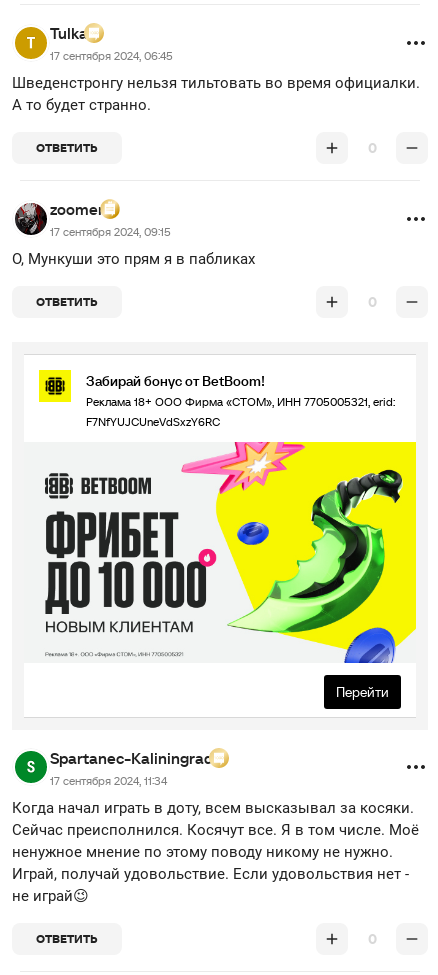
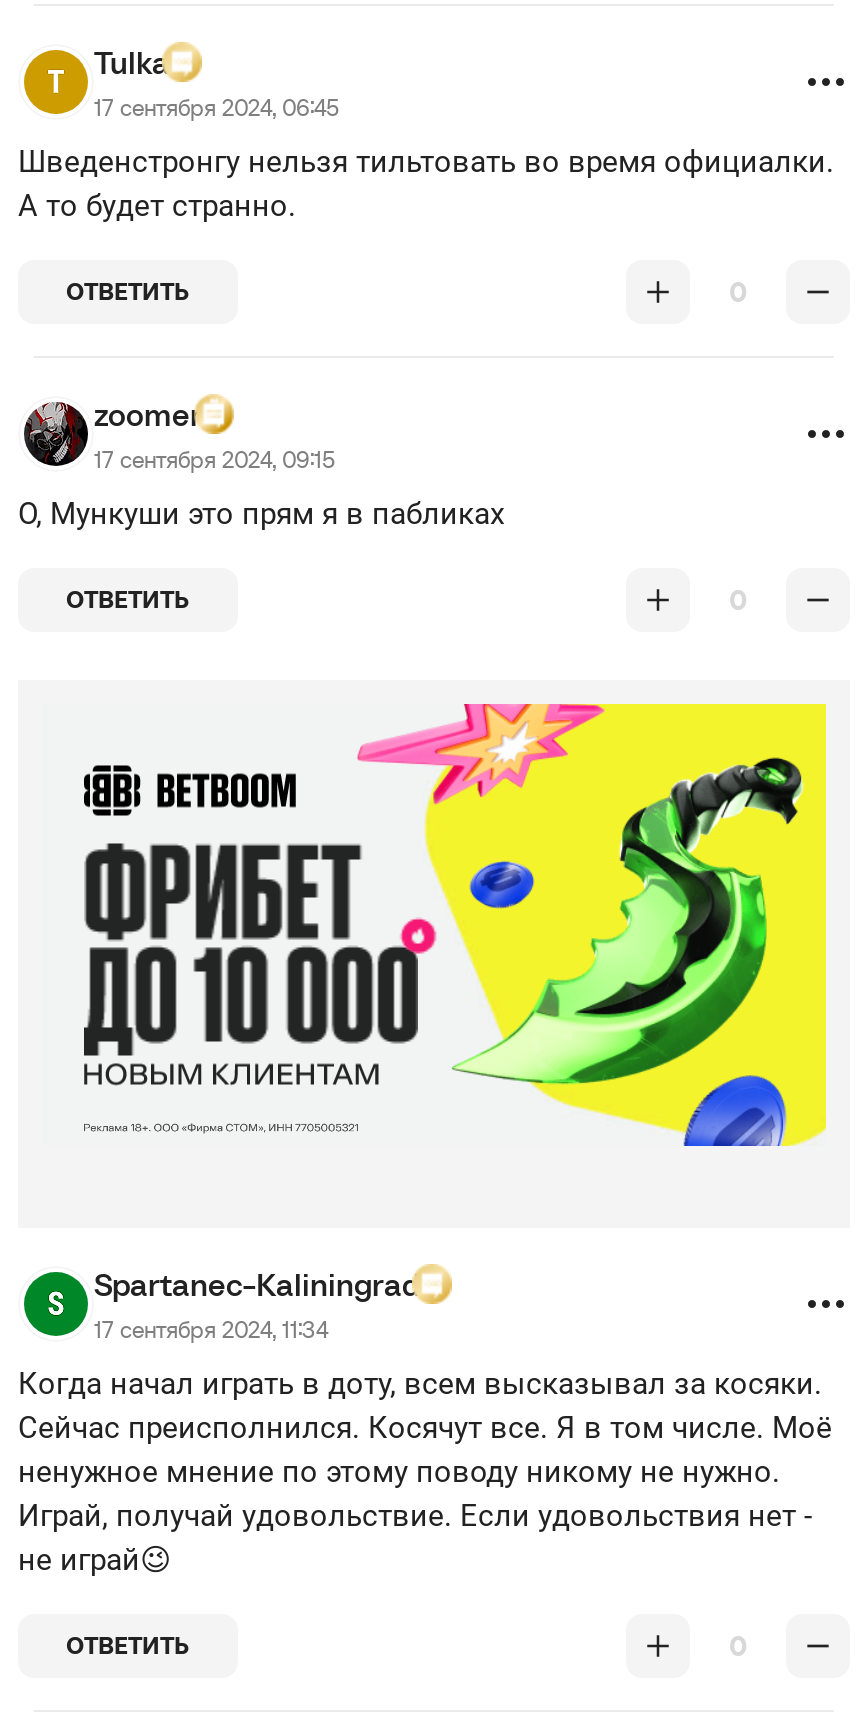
[38,369,395,429] [image] | Забирай бонус от BetBoom! | Реклама 18+ ООО Фирма «СТОМ», ИНН 7705005321, erid: | F7NfYUJCUneVdSxzY6RC -> none
moved [44,441,416,664] -> [82,702,828,1146]: [image]
[336,683,389,701] Перейти -> none

